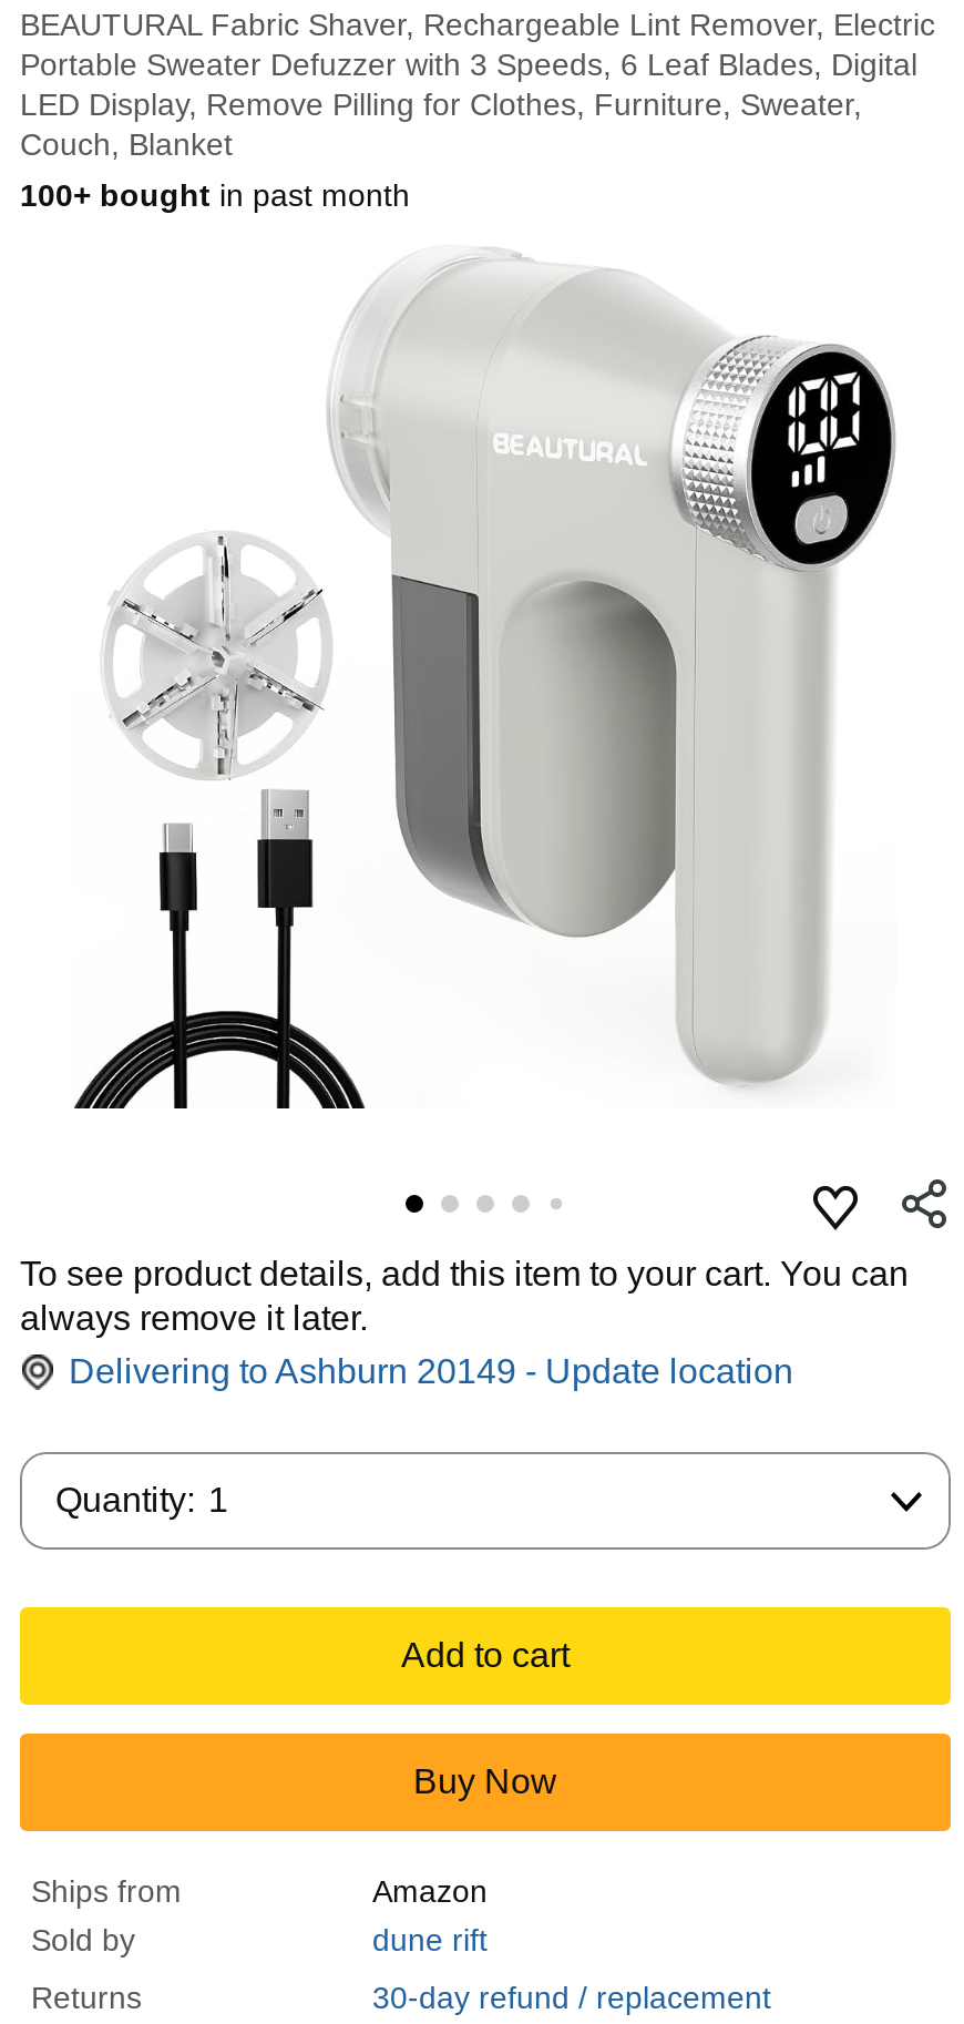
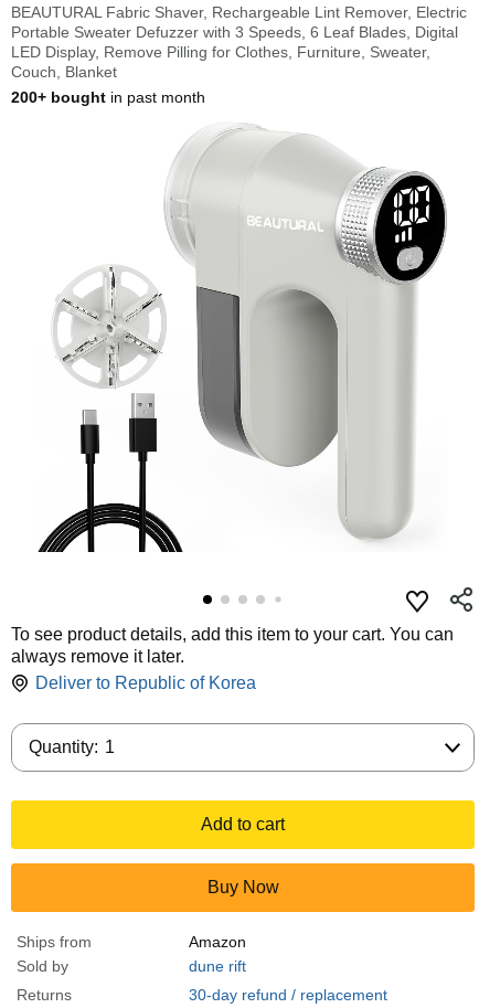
[20,177,410,213] 100+ bought in past month -> [11,88,205,106] 200+ bought in past month
[69,1352,793,1390] Delivering to Ashburn 20149 - Update location -> [35,673,256,692] Deliver to Republic of Korea

